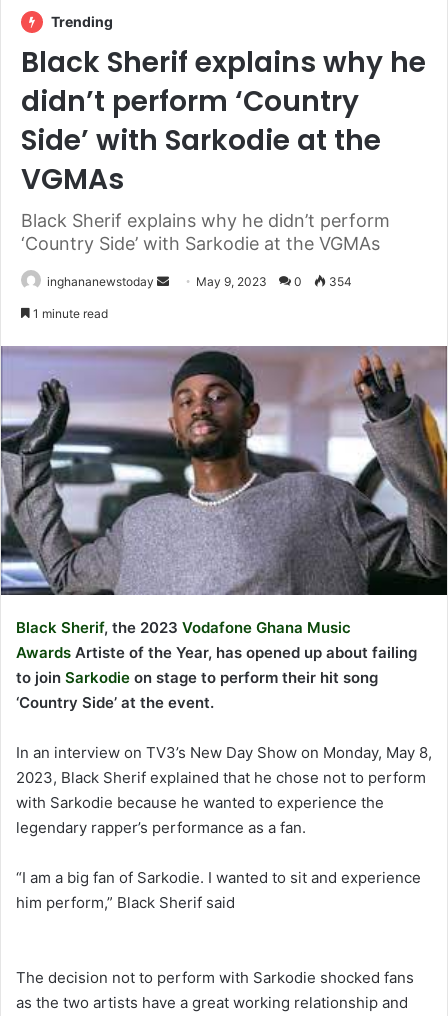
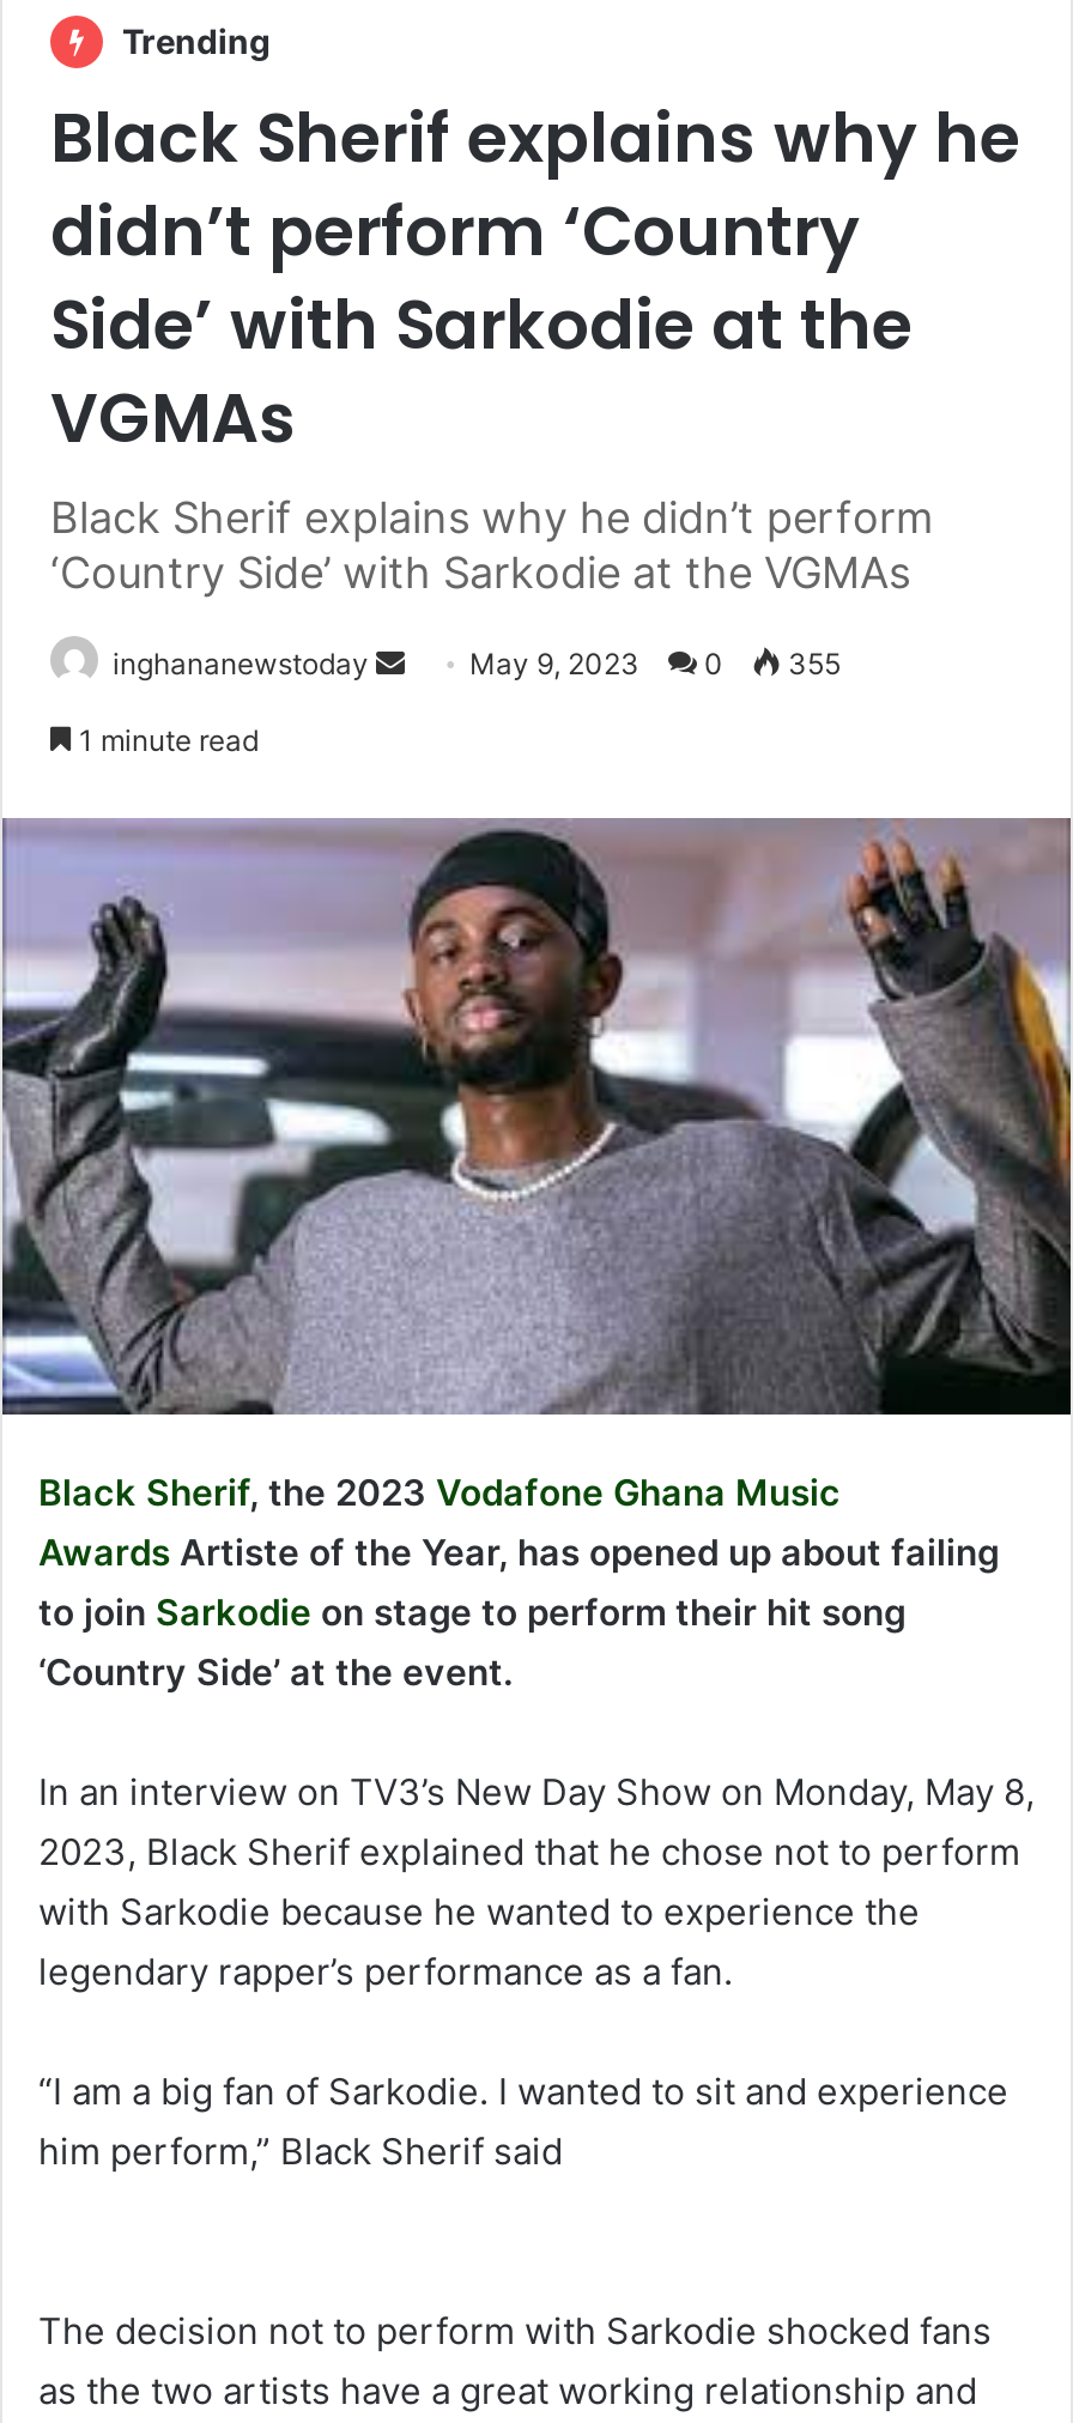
[326,274,352,289] 354 -> [781,645,841,681] 355

